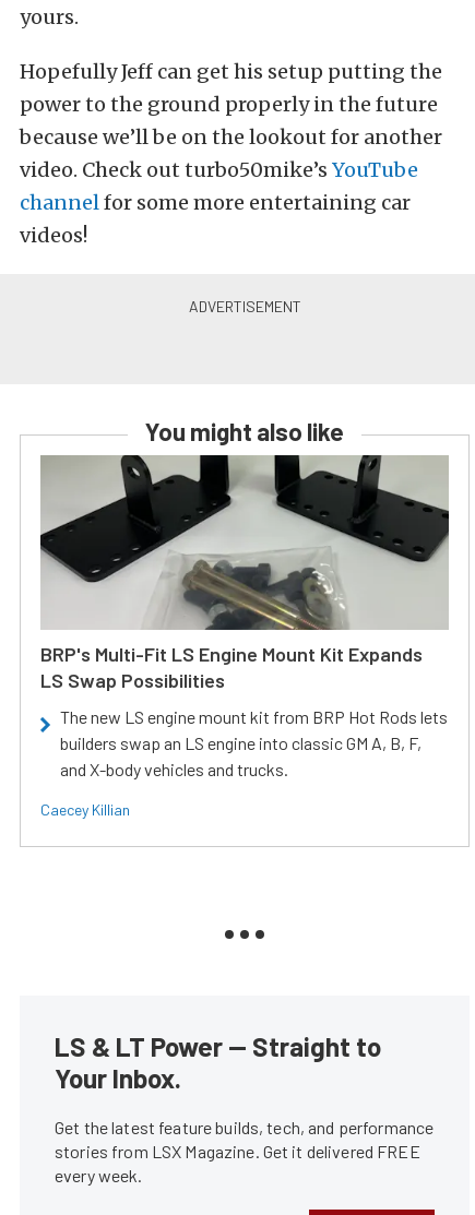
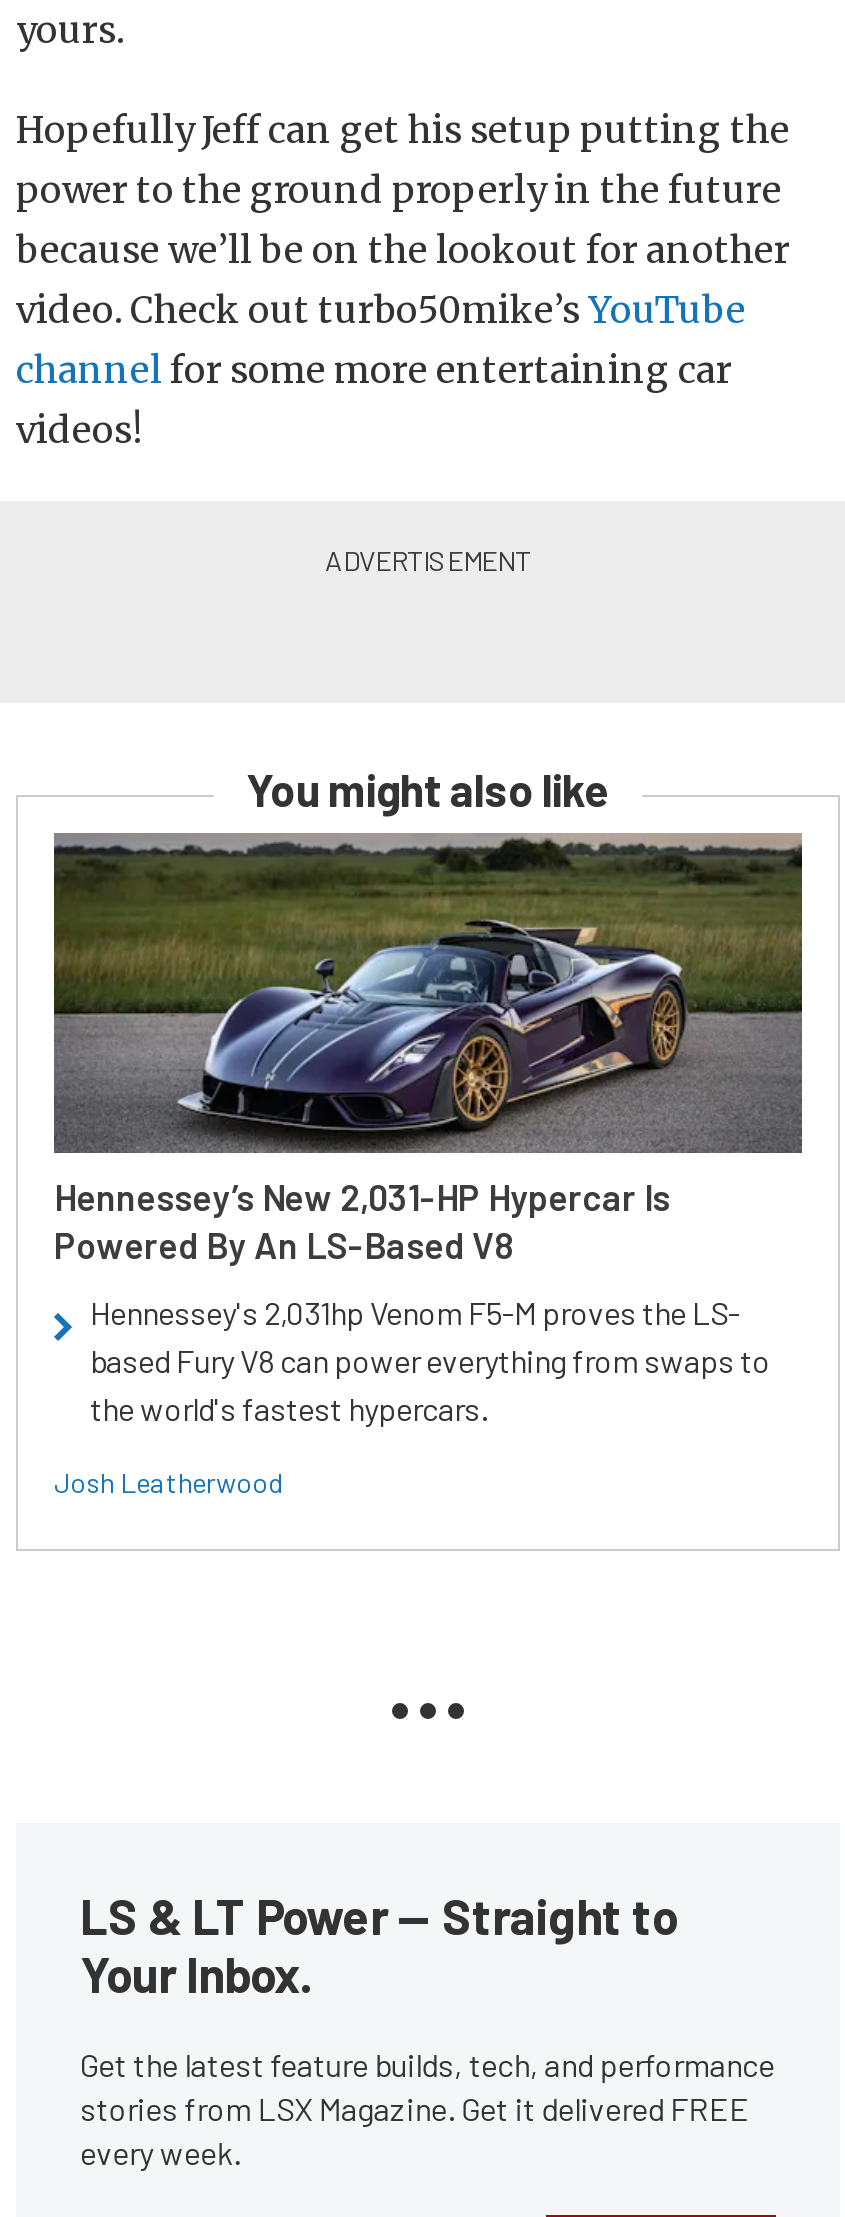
[40,455,449,692] [image] | BRP's Multi-Fit LS Engine Mount Kit Expands | LS Swap Possibilities -> [54,832,802,1268] [image] | Hennessey’s New 2,031-HP Hypercar Is | Powered By An LS-Based V8
[60,706,448,779] The new LS engine mount kit from BRP Hot Rods lets | builders swap an LS engine into classic GM A, B, F, | and X-body vehicles and trucks. -> [90,1294,770,1428] Hennessey's 2,031hp Venom F5-M proves the LS- | based Fury V8 can power everything from swaps to | the world's fastest hypercars.
[40,800,130,819] Caecey Killian -> [54,1466,284,1500] Josh Leatherwood

